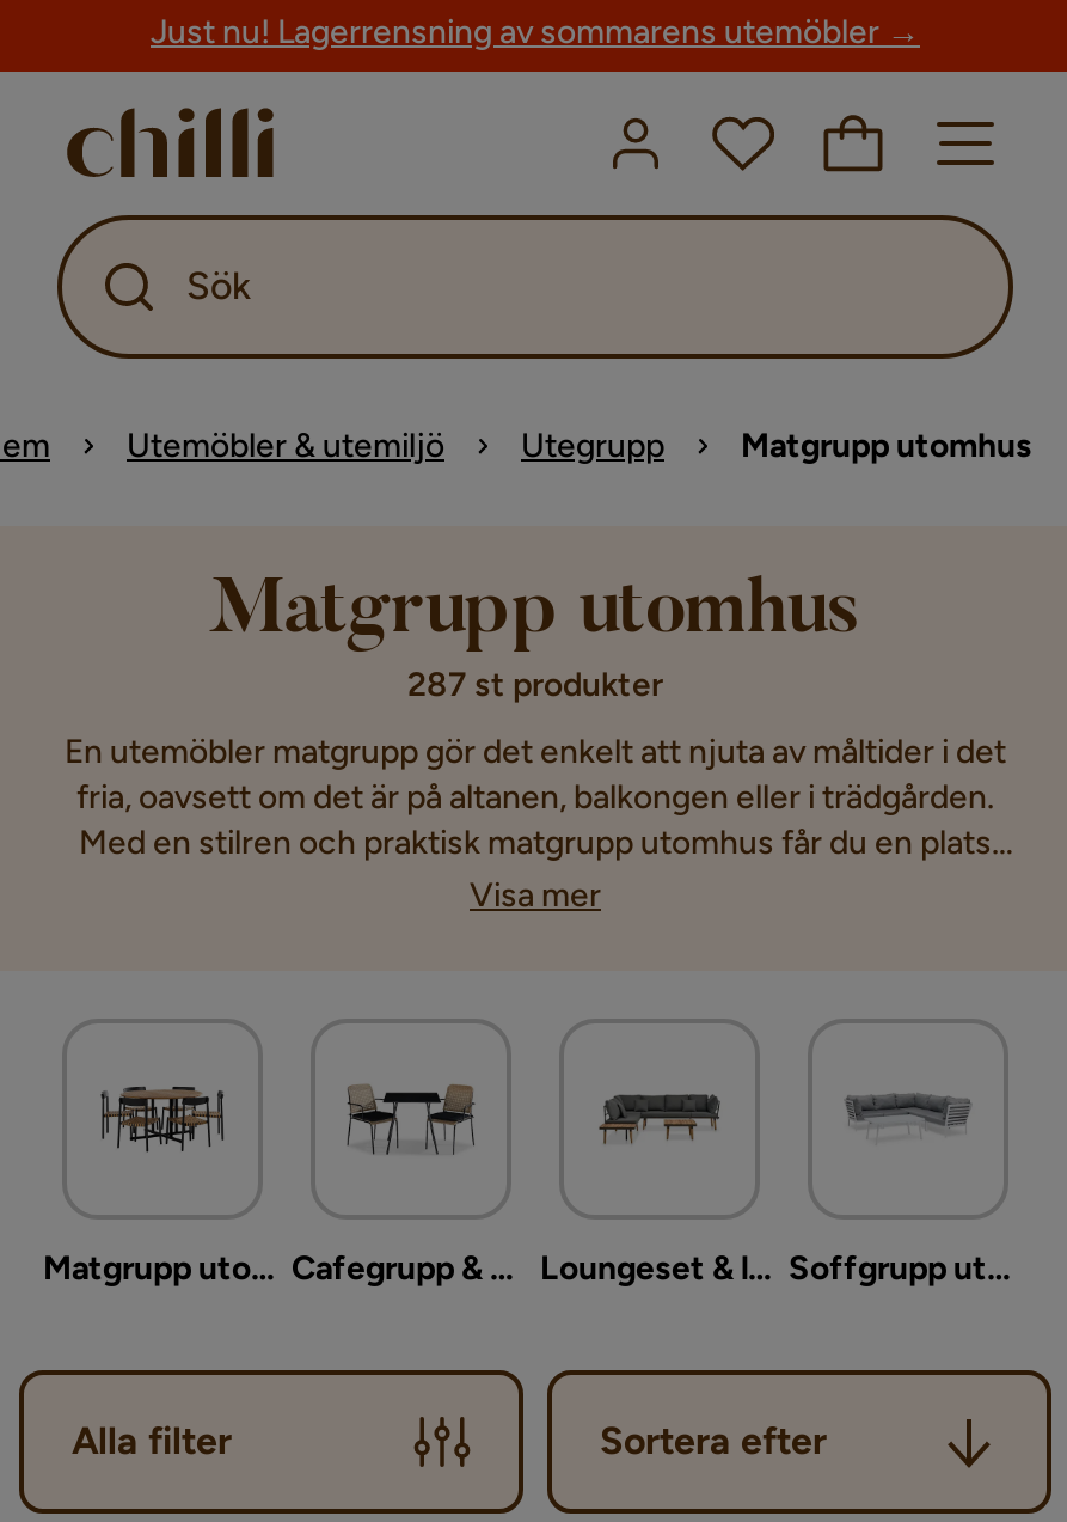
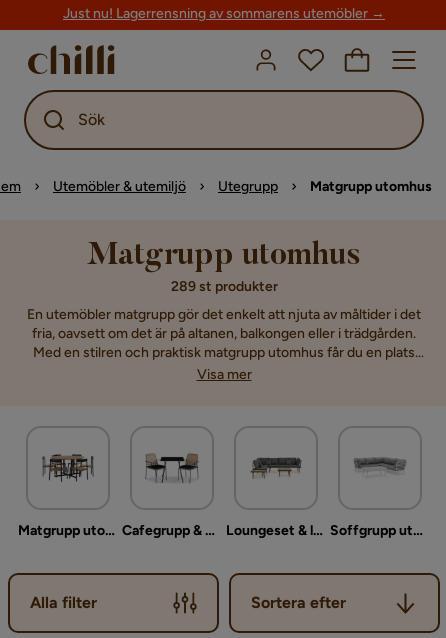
[407,665,663,705] 287 st produkter -> [170,278,277,295] 289 st produkter

